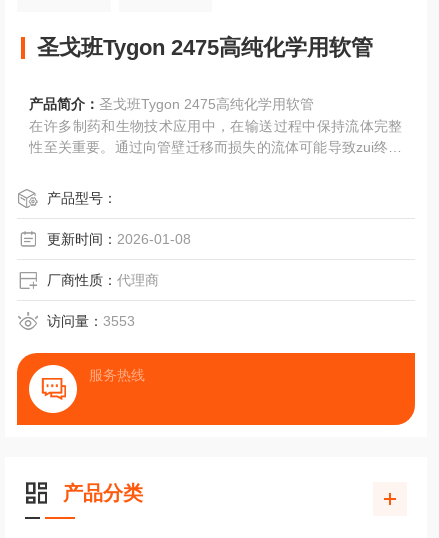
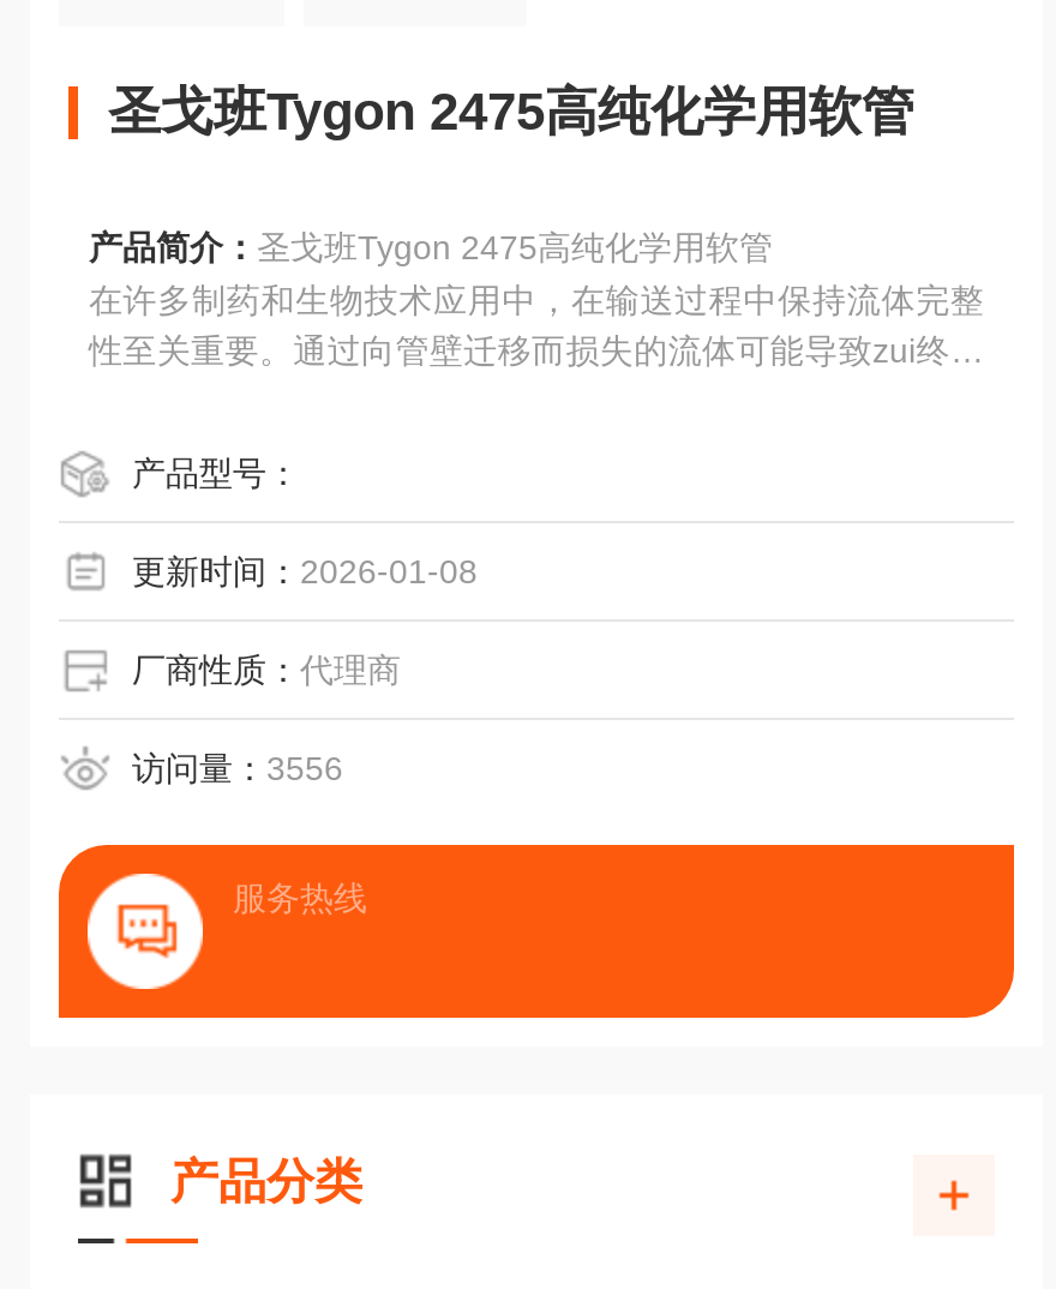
[47,313,135,329] 访问量：3553 -> [132,749,343,787] 访问量：3556

